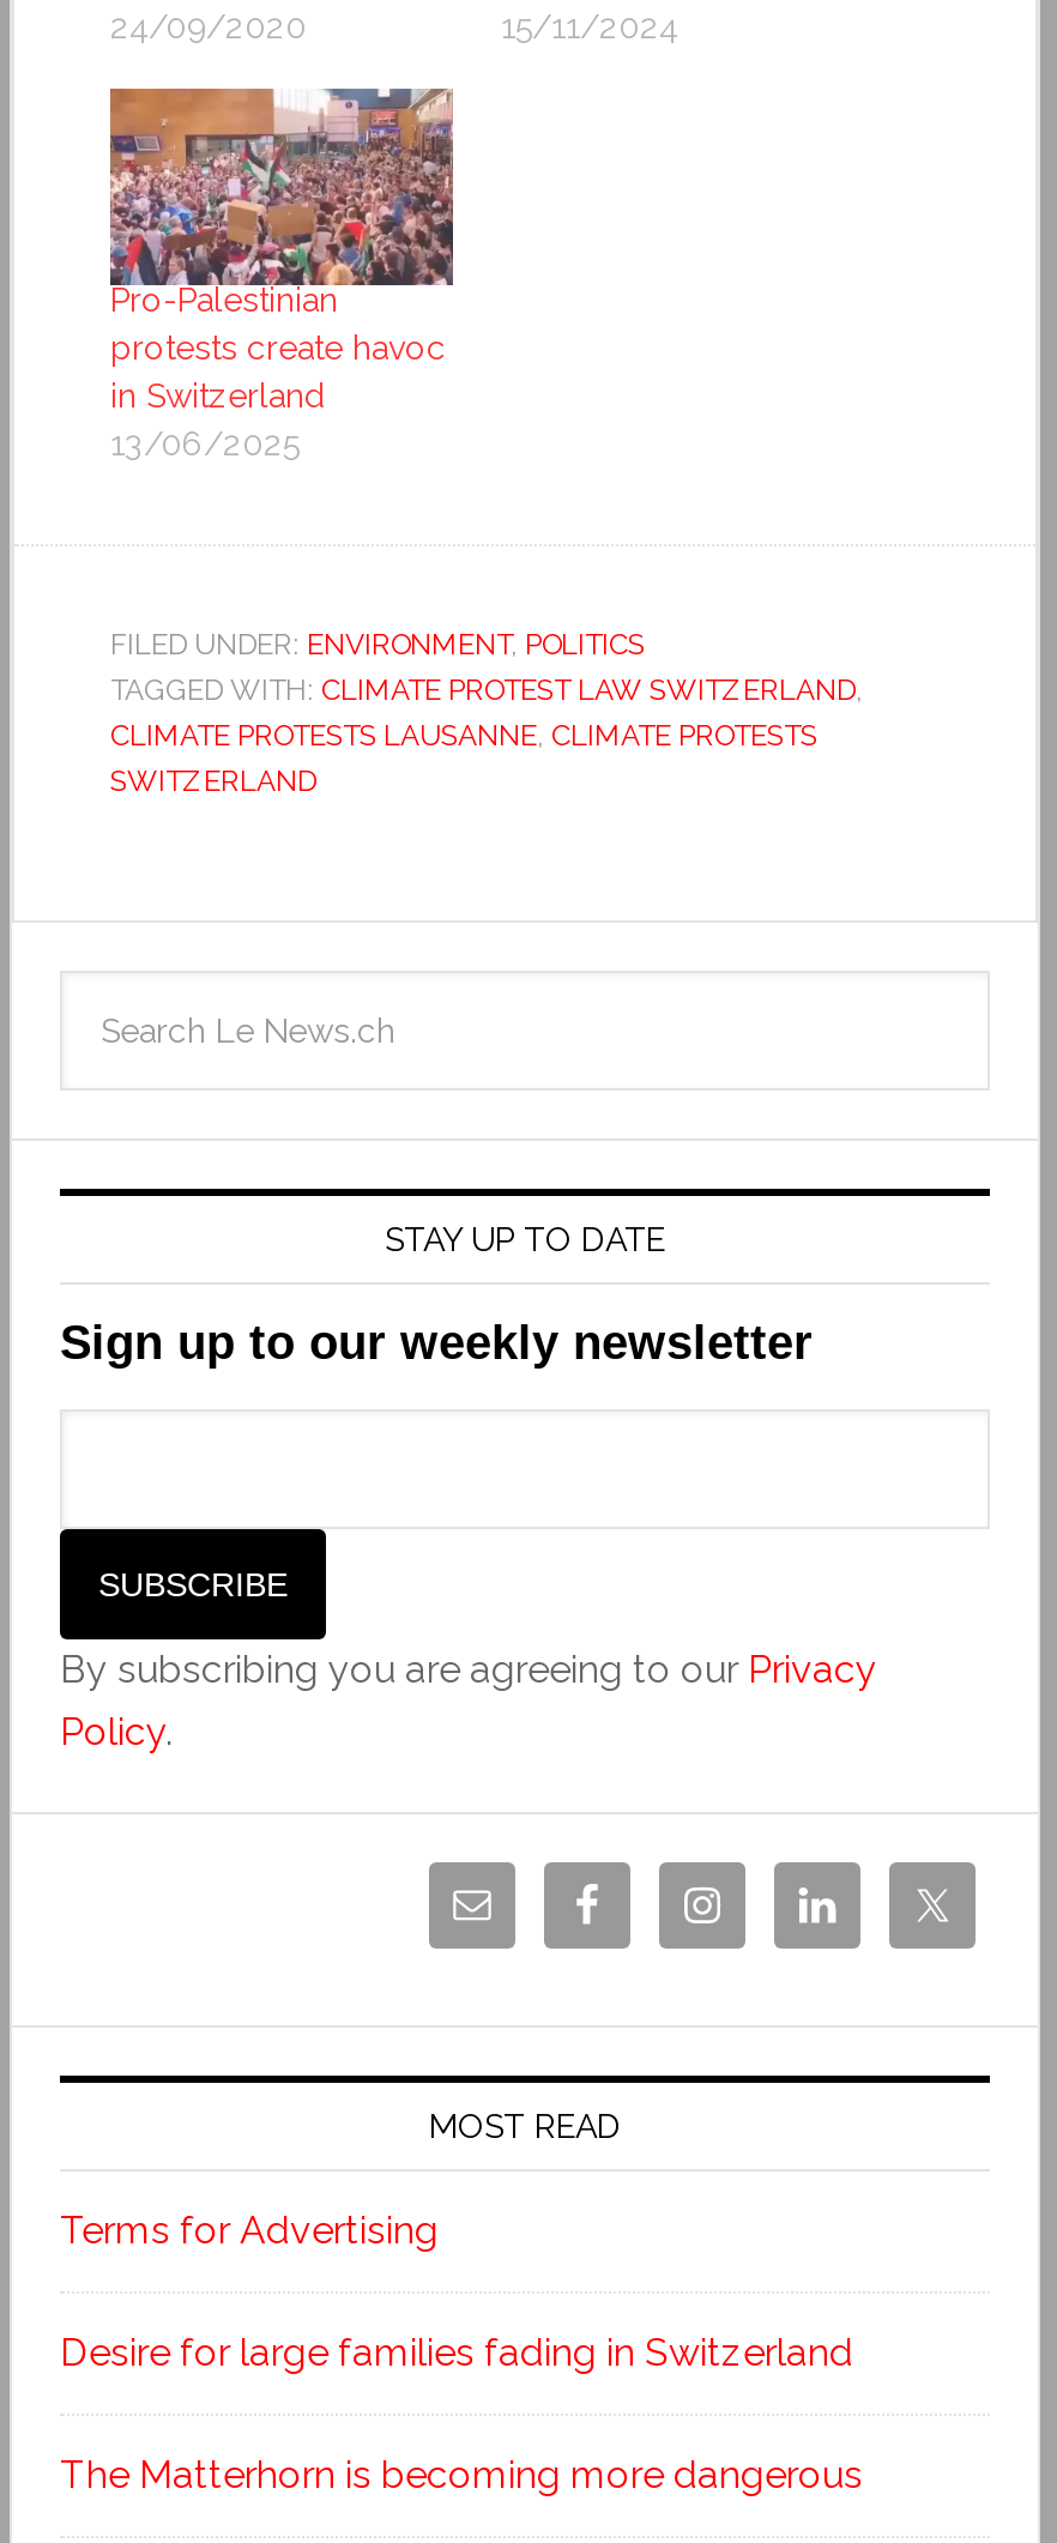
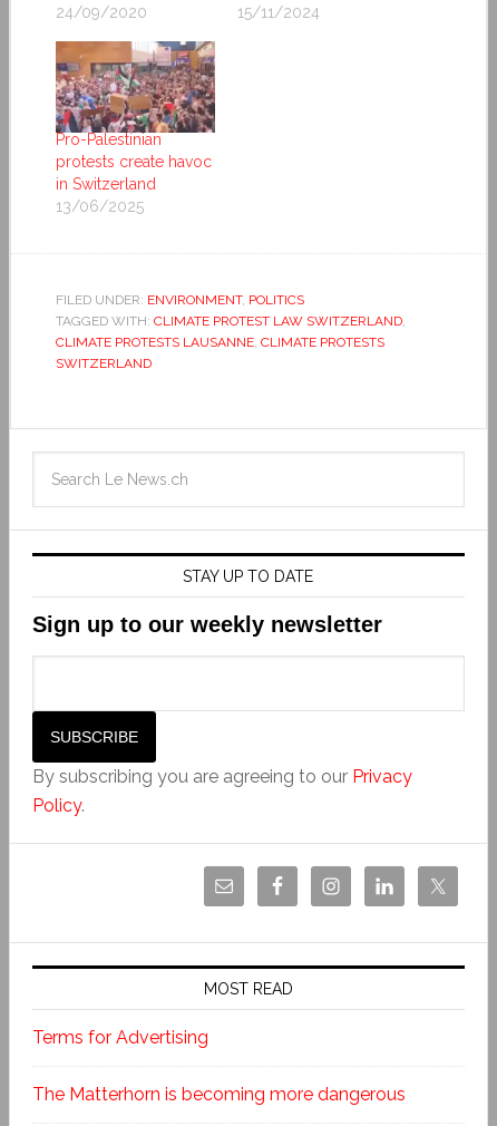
[60,2330,853,2375] Desire for large families fading in Switzerland -> none

